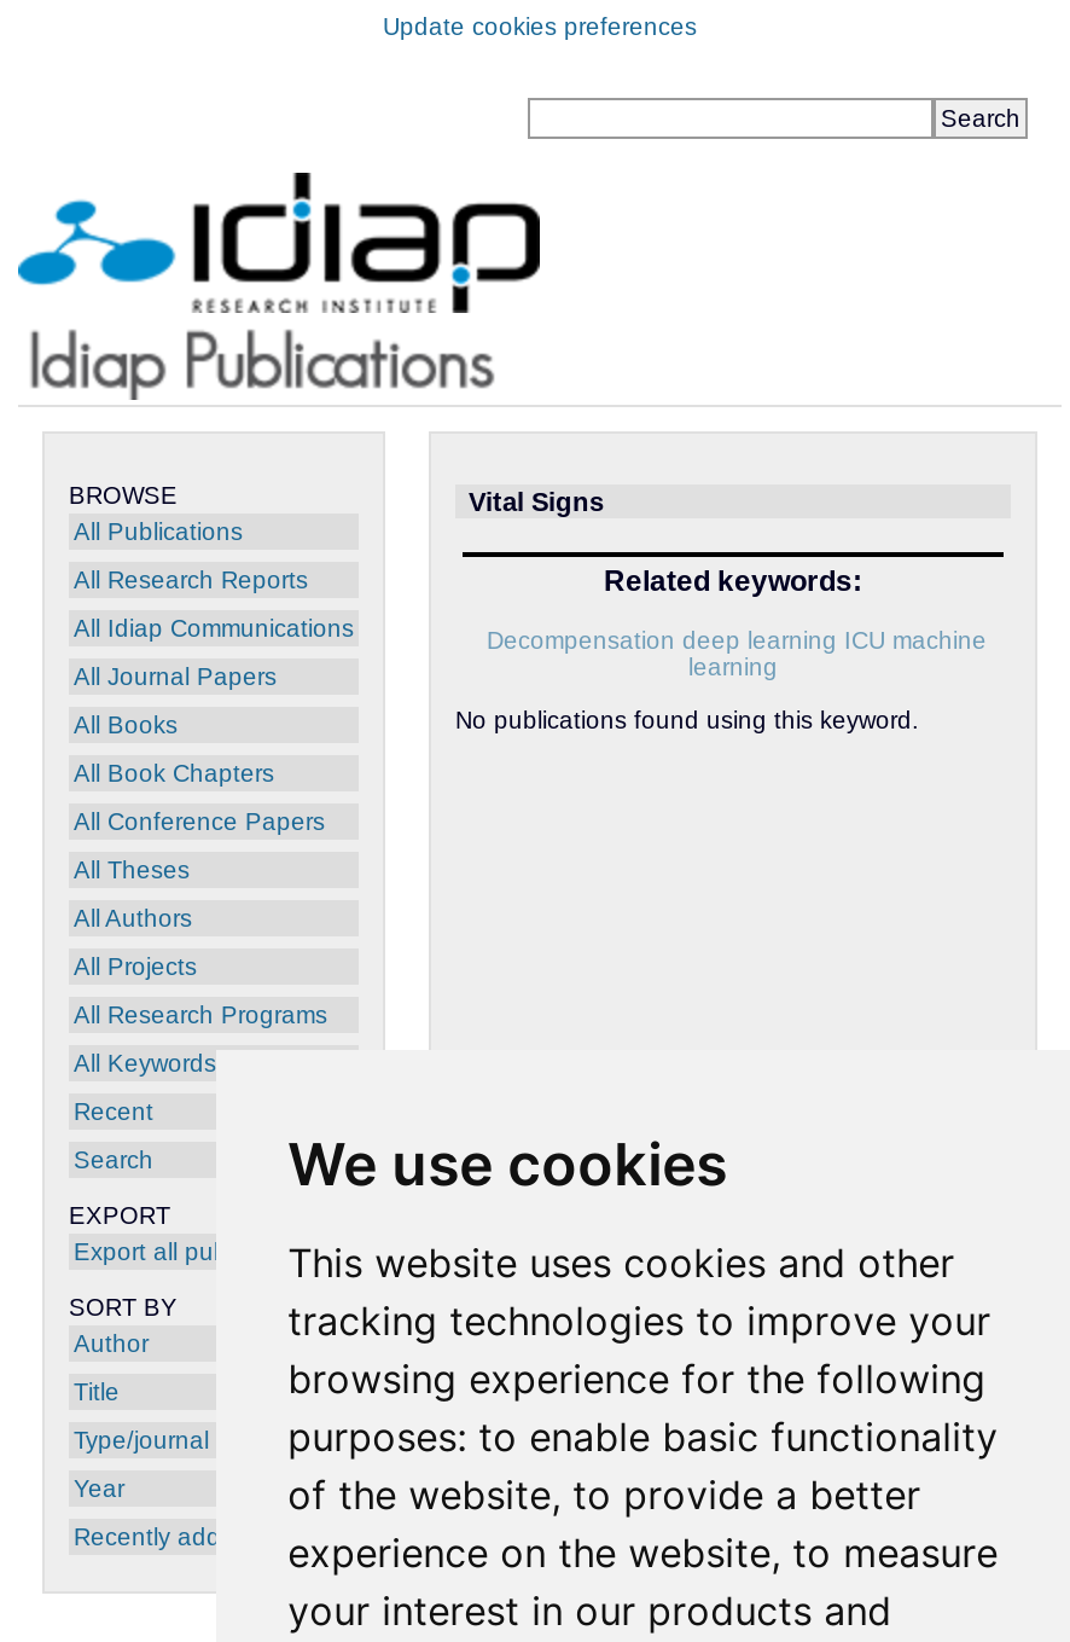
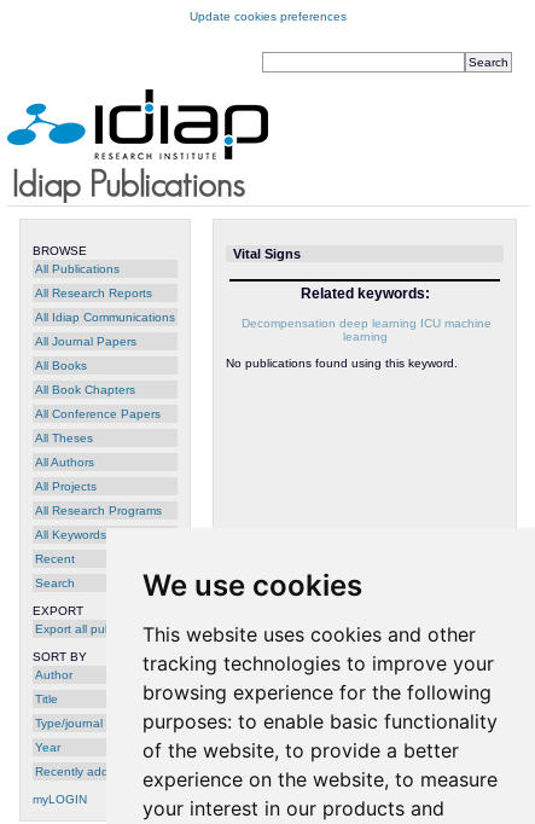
none -> [33,793,87,806] myLOGIN

